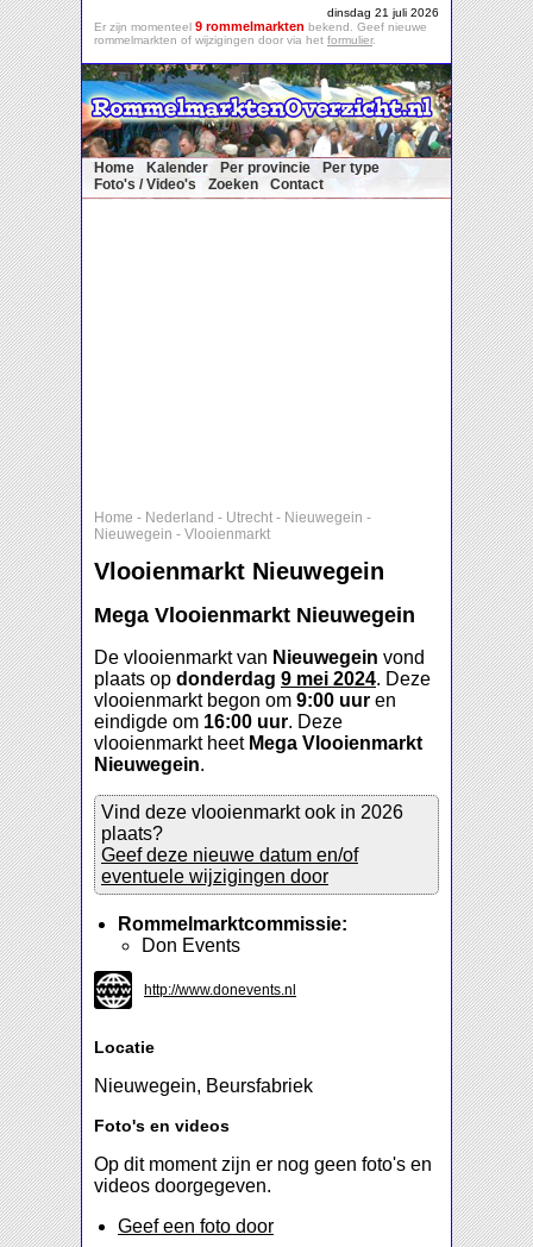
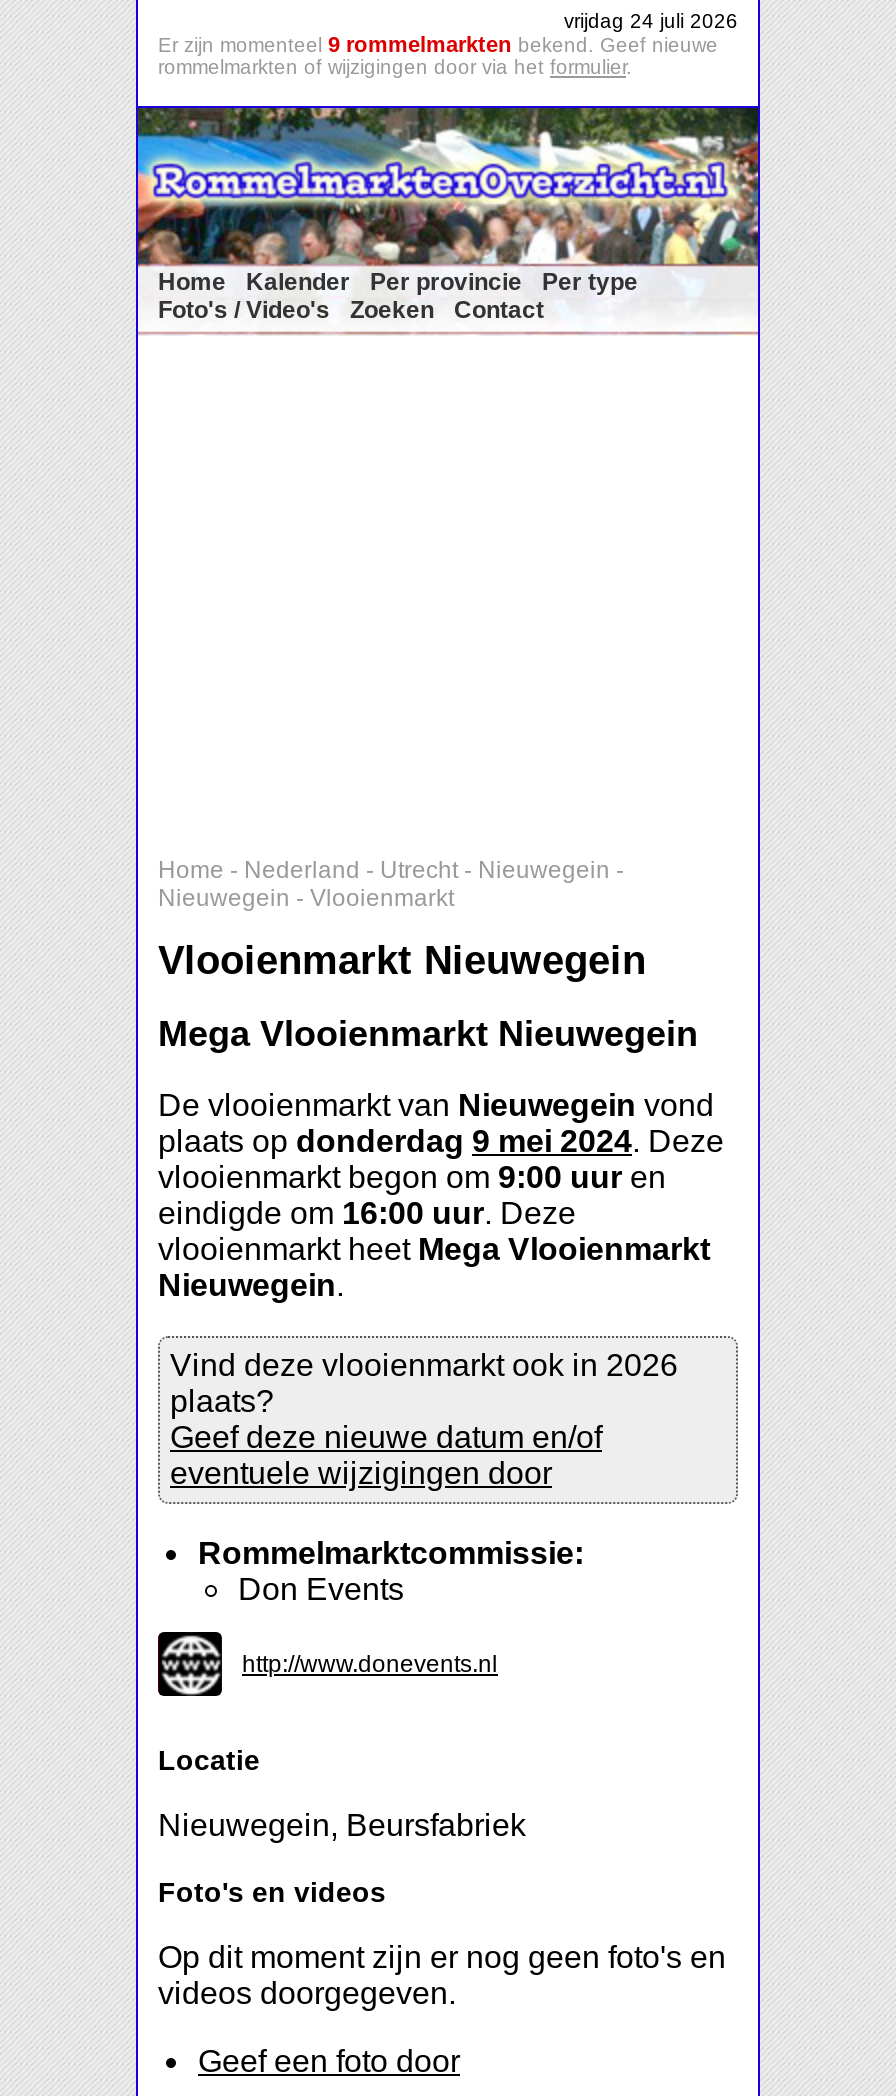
[327,6,439,19] dinsdag 21 juli 2026 -> [564,10,738,32] vrijdag 24 juli 2026

